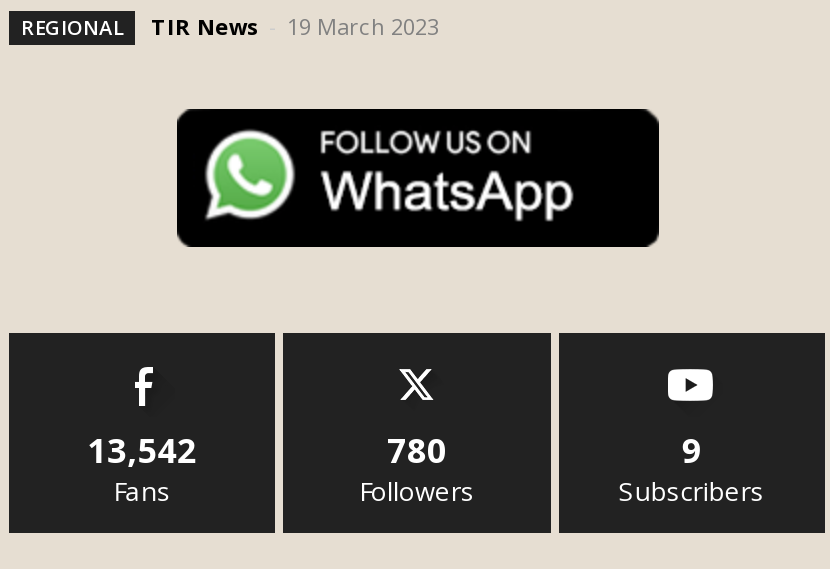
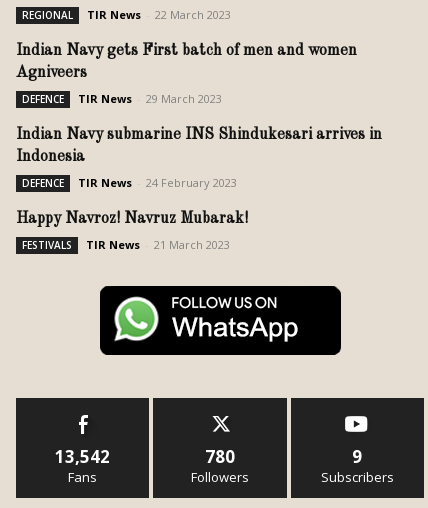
[151,10,439,40] TIR News - 19 March 2023 -> [16,7,382,252] TIR News - 22 March 2023 | Indian Navy gets First batch of men and women | Agniveers | DEFENCE | TIR News - 29 March 2023 | Indian Navy submarine INS Shindukesari arrives in | Indonesia | DEFENCE | TIR News - 24 February 2023 | Happy Navroz! Navruz Mubarak! | FESTIVALS | TIR News - 21 March 2023

